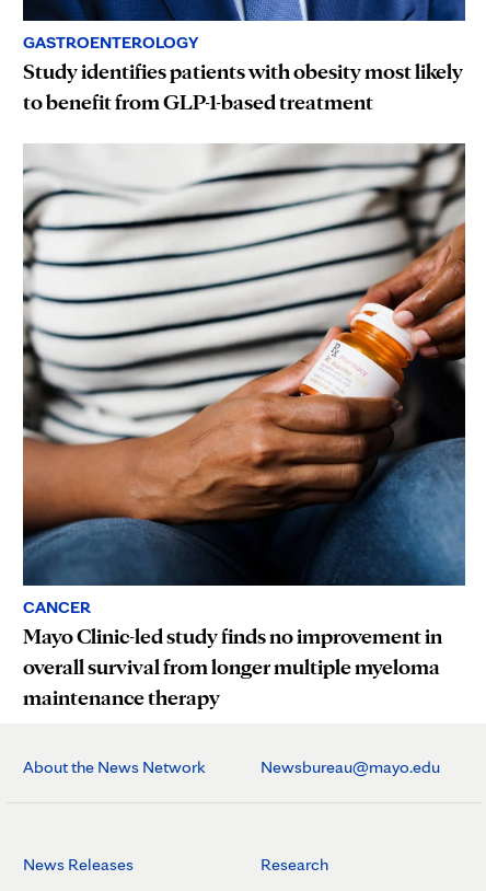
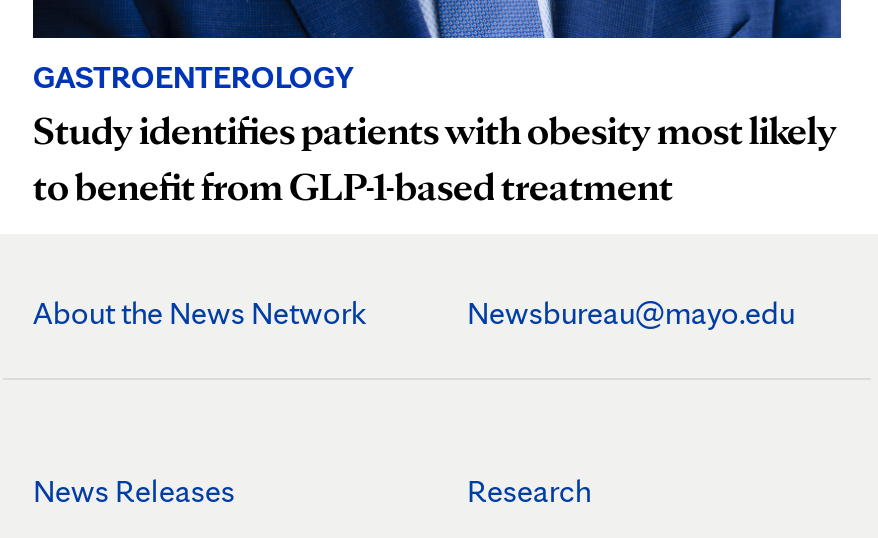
[22,142,466,710] [image] | CANCER | Mayo Clinic-led study finds no improvement in | overall survival from longer multiple myeloma | maintenance therapy -> none

